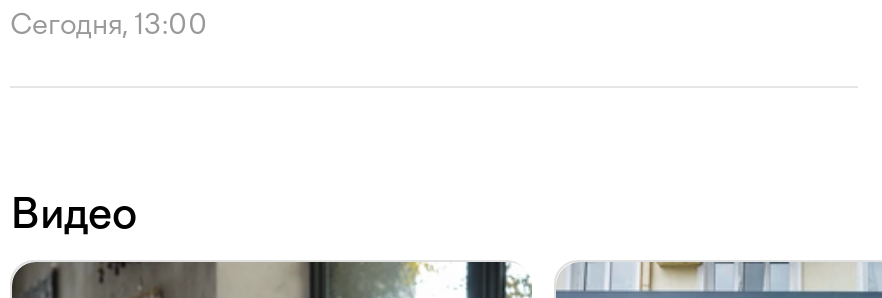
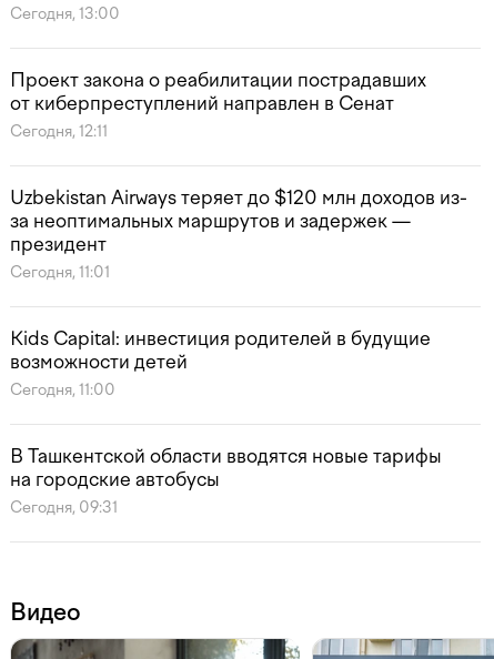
none -> [10,69,467,517] Проект закона о реабилитации пострадавших | от киберпреступлений направлен в Сенат | Сегодня, 12:11 | Uzbekistan Airways теряет до $120 млн доходов из- | за неоптимальных маршрутов и задержек — | президент | Сегодня, 11:01 | Kids Capital: инвестиция родителей в будущие | возможности детей | Сегодня, 11:00 | В Ташкентской области вводятся новые тарифы | на городские автобусы | Сегодня, 09:31

